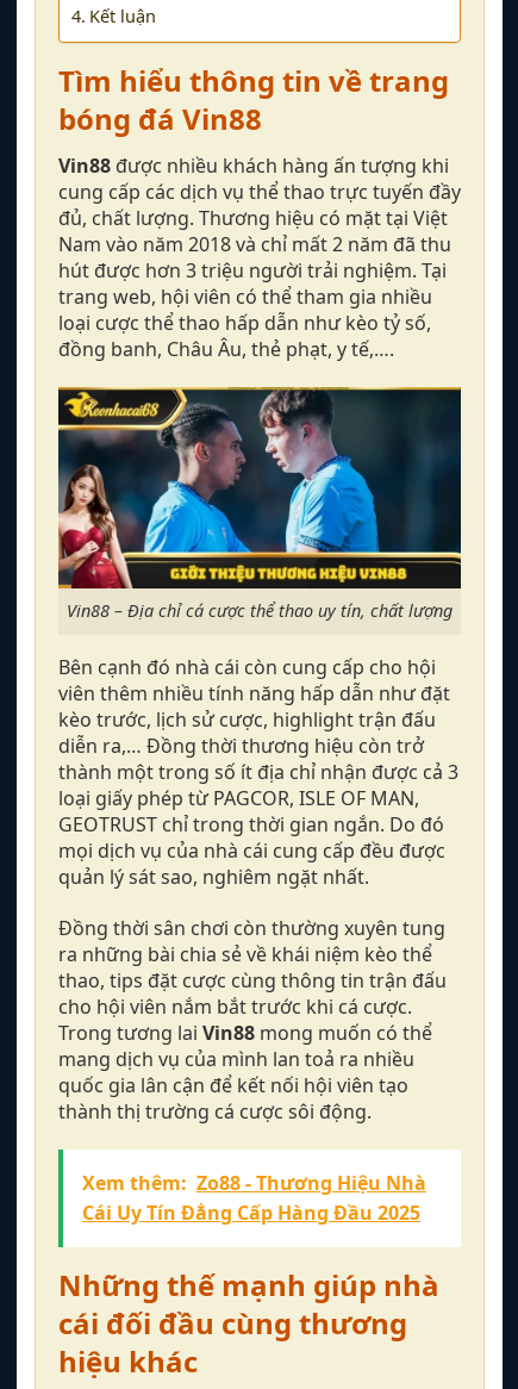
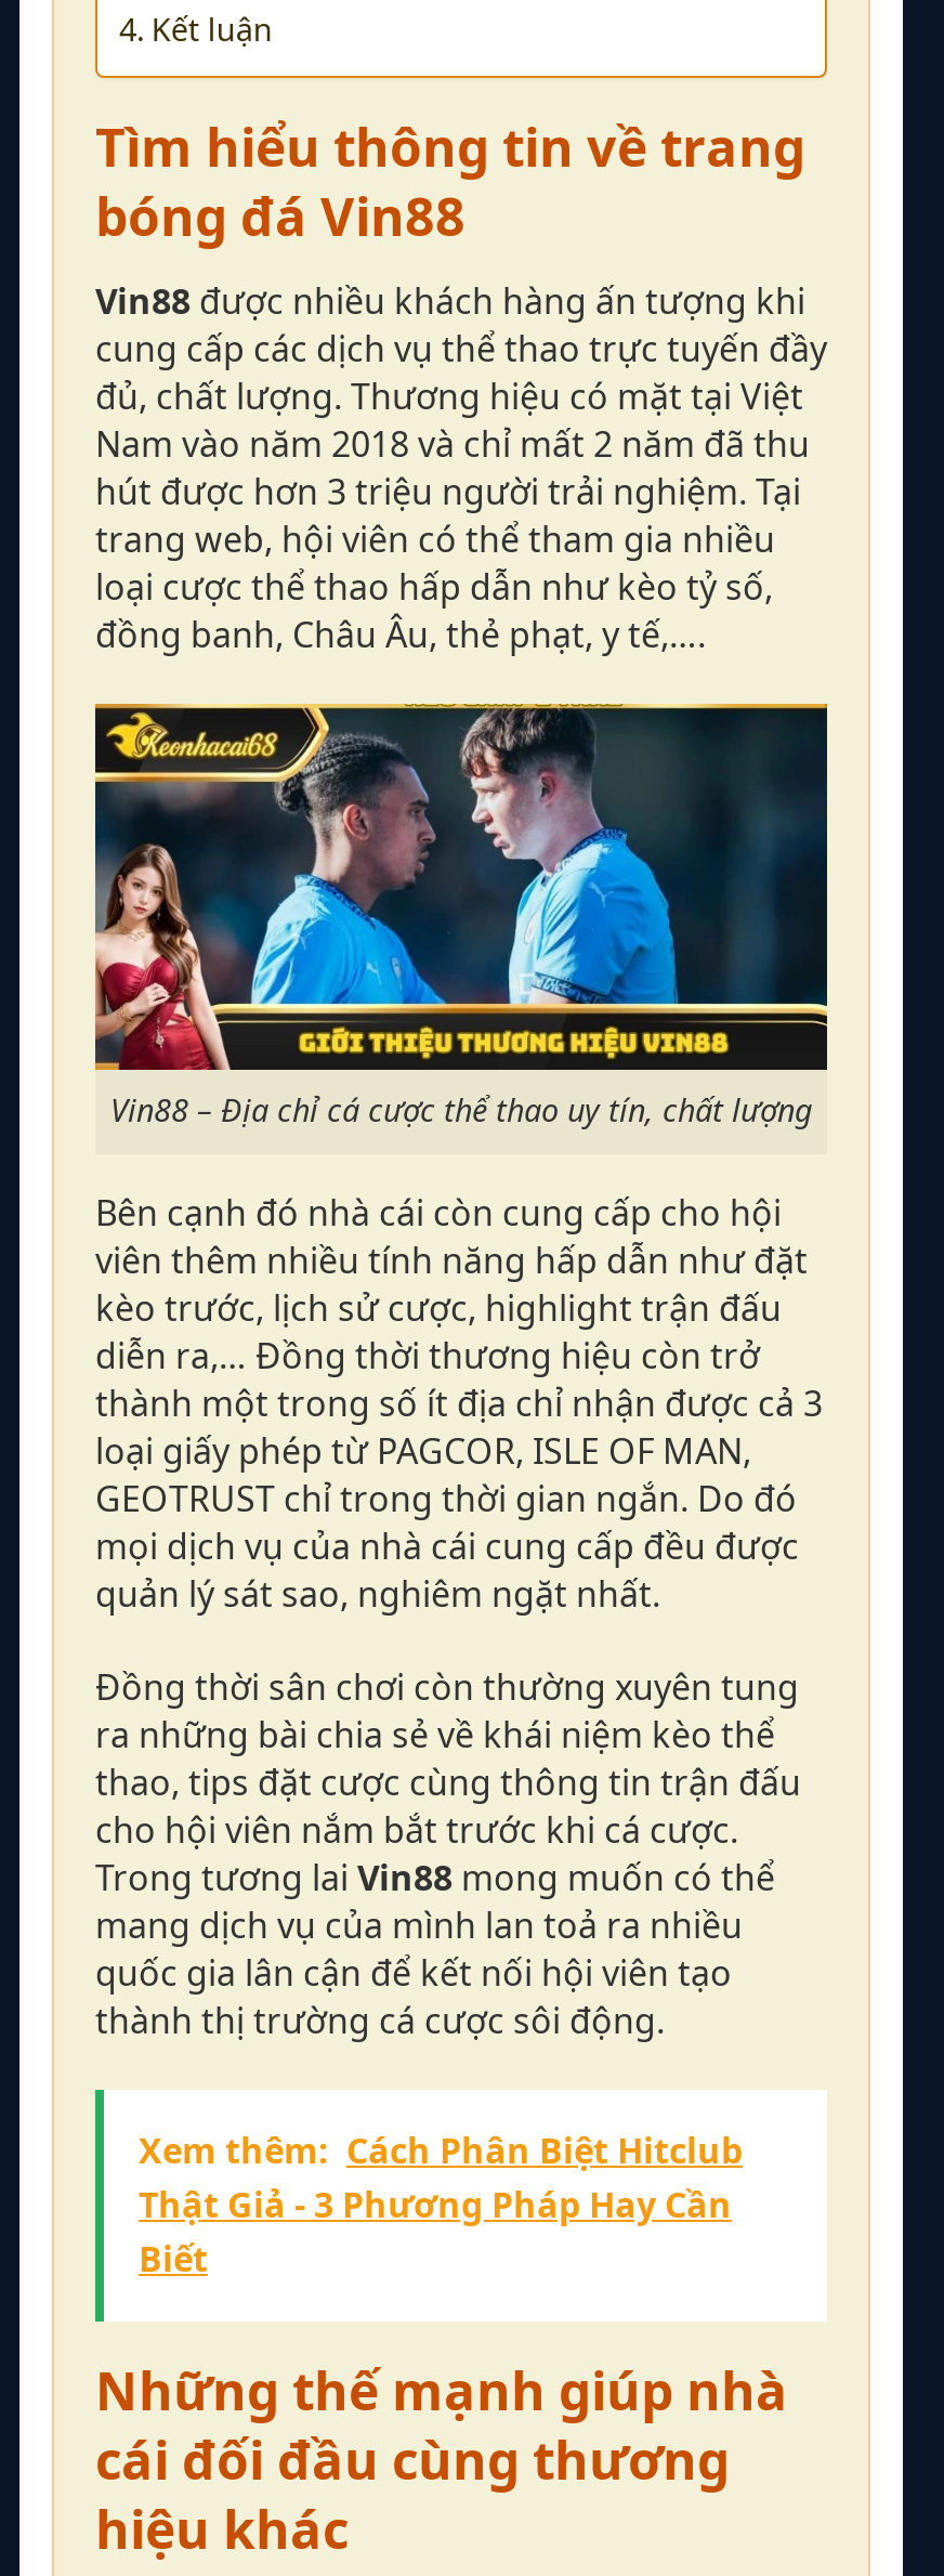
[82,1169,426,1225] Xem thêm: Zo88 - Thương Hiệu Nhà | Cái Uy Tín Đẳng Cấp Hàng Đầu 2025 -> [139,2126,743,2282] Xem thêm: Cách Phân Biệt Hitclub | Thật Giả - 3 Phương Pháp Hay Cần | Biết

